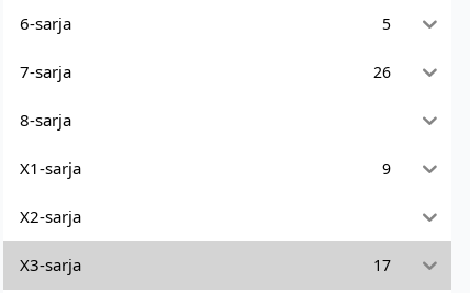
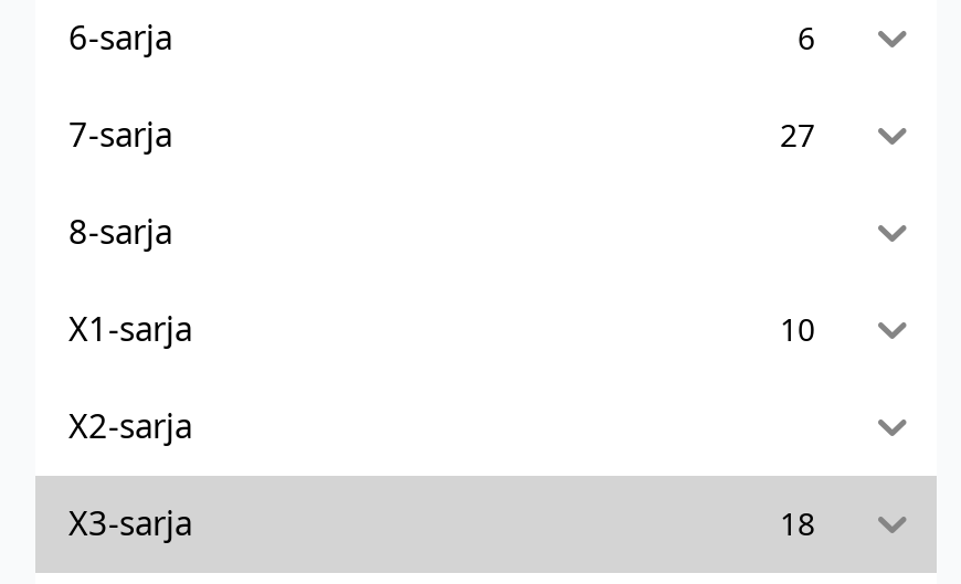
[382,13,391,34] 5 -> [798,17,815,59] 6
[373,61,391,82] 26 -> [780,114,815,156] 27
[382,158,391,179] 9 -> [780,308,815,350] 10
[373,255,391,275] 17 -> [780,502,815,544] 18

